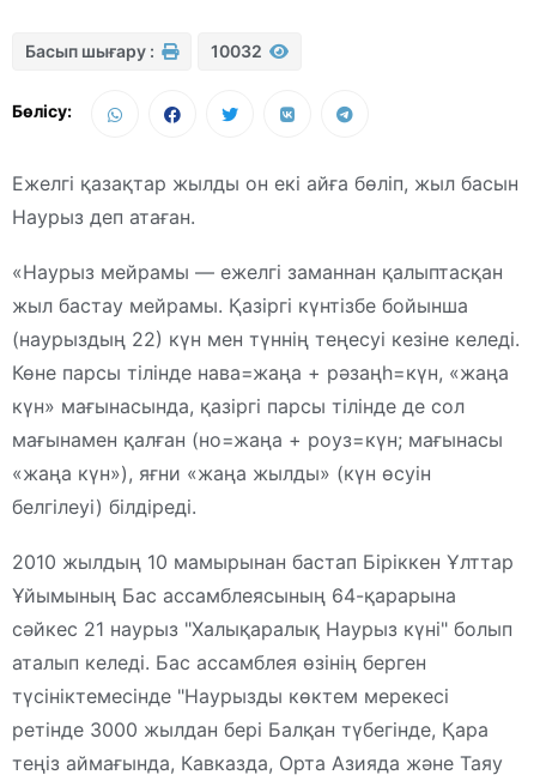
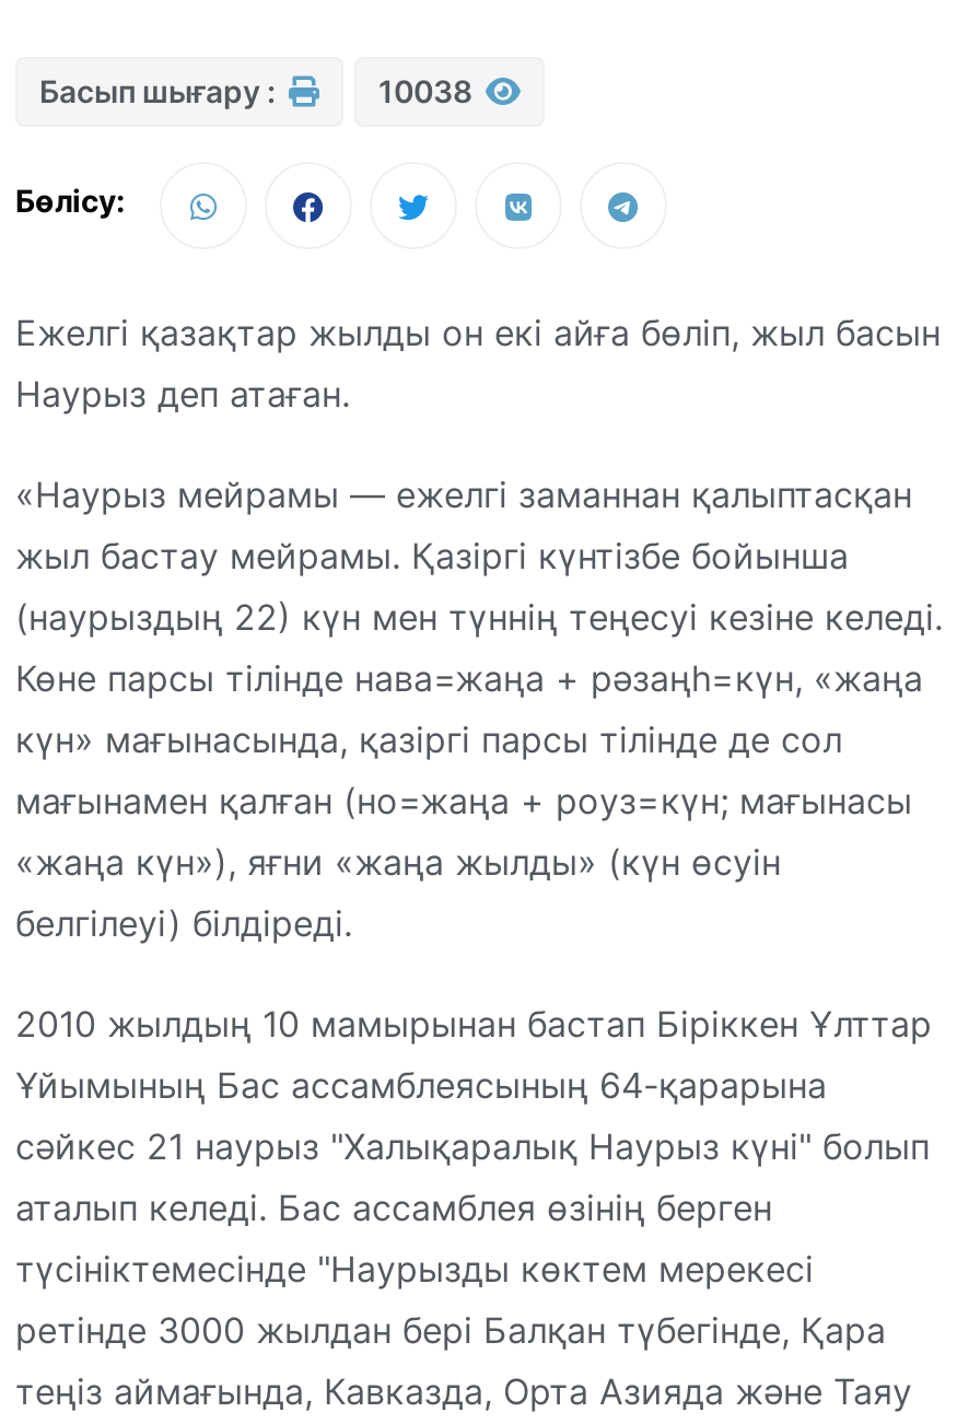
[211,41,266,61] 10032 -> [378,72,479,110] 10038

